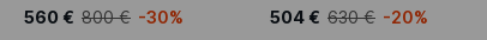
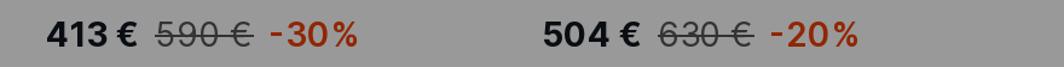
[24,7,184,27] 560 € 800 € -30% -> [46,12,360,53] 413 € 590 € -30%

